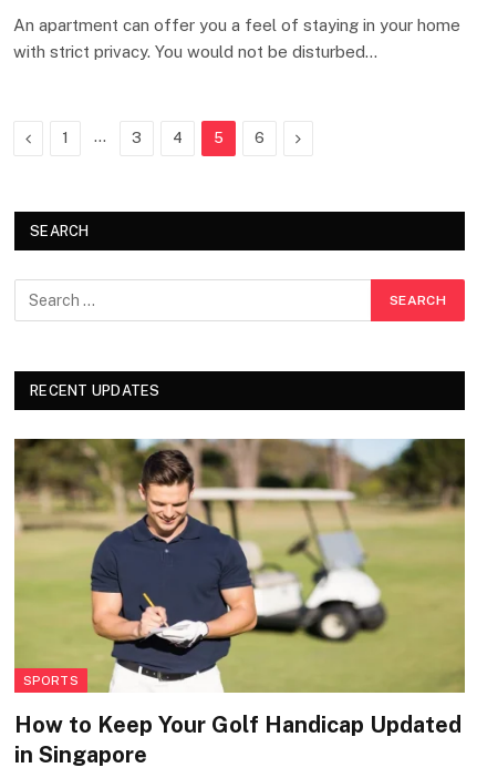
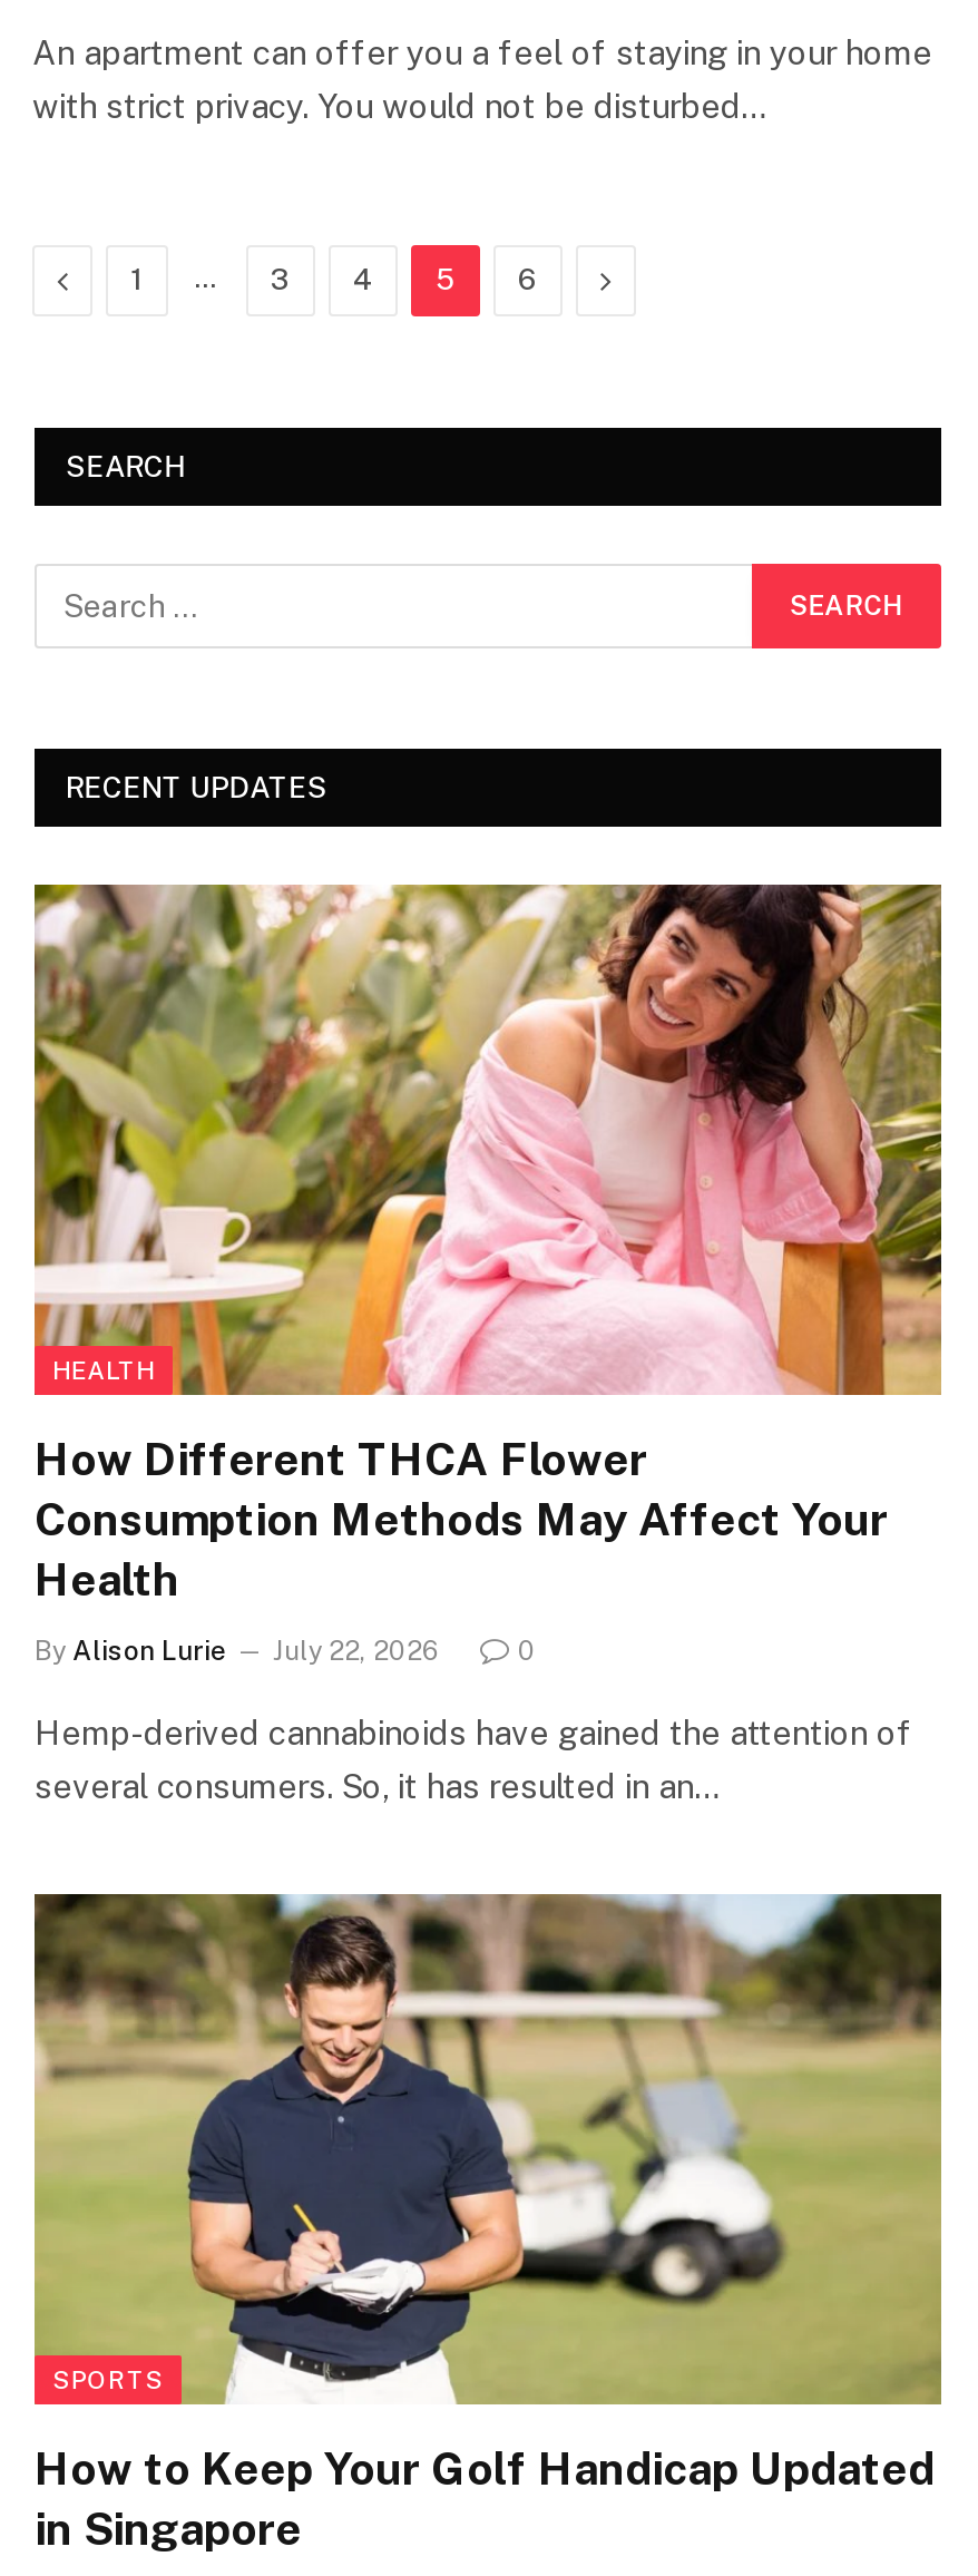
none -> [32,882,943,1805] [image] | HEALTH | How Different THCA Flower | Consumption Methods May Affect Your | Health | By Alison Lurie | July 22, 2026 | 0 | Hemp-derived cannabinoids have gained the attention of | several consumers. So, it has resulted in an…

